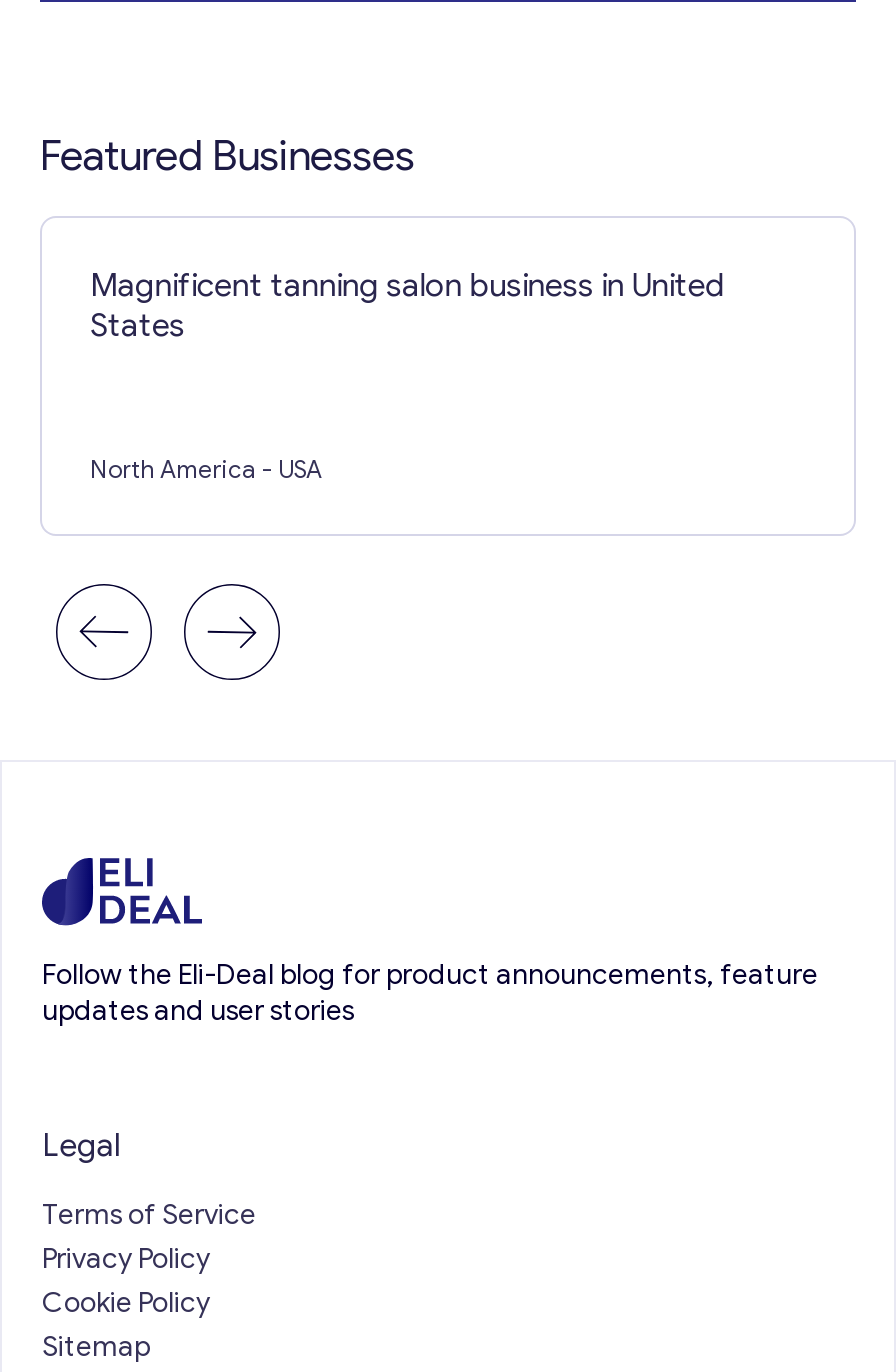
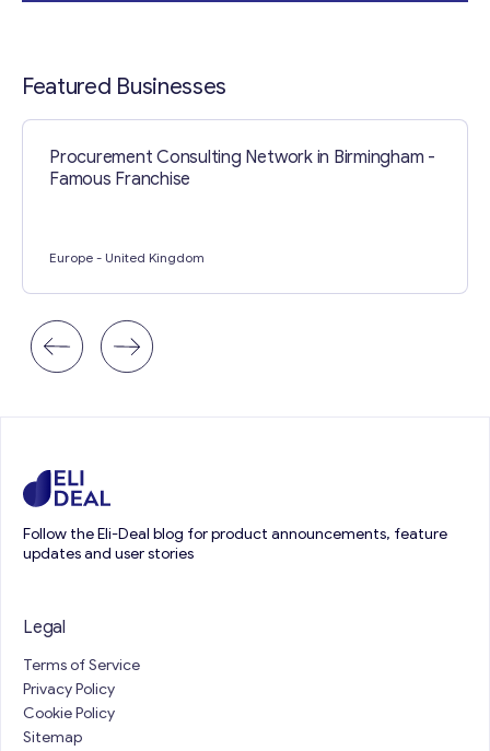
[90,266,725,346] Magnificent tanning salon business in United | States -> [49,146,435,190] Procurement Consulting Network in Birmingham - | Famous Franchise
[90,454,322,484] North America - USA -> [49,249,205,266] Europe - United Kingdom

